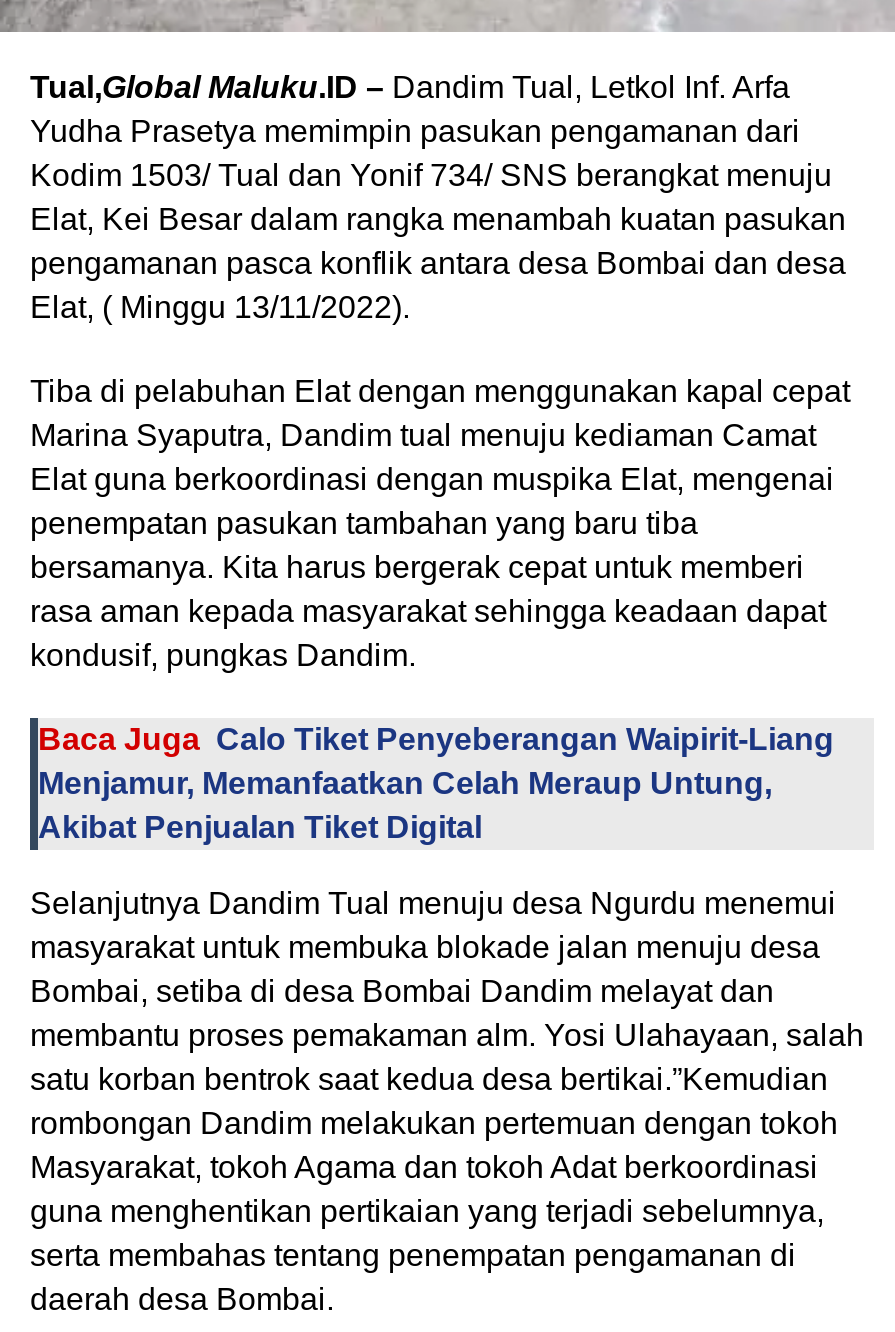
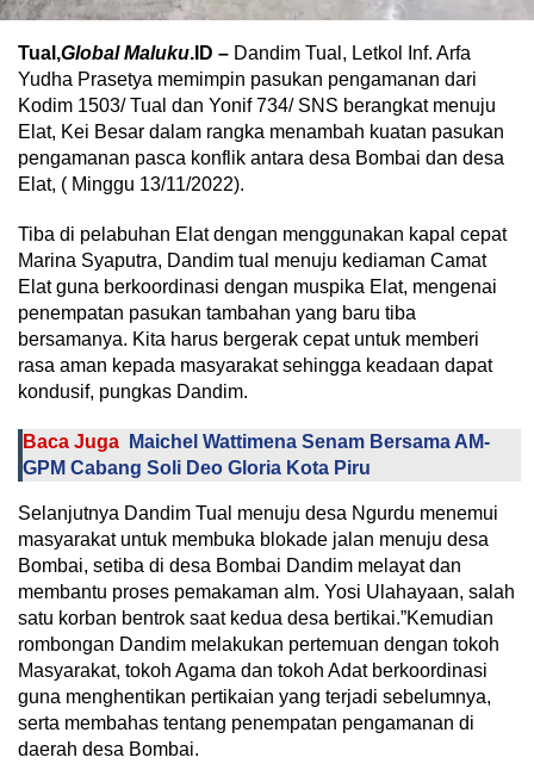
[38,723,834,845] Baca Juga Calo Tiket Penyeberangan Waipirit-Liang | Menjamur, Memanfaatkan Celah Meraup Untung, | Akibat Penjualan Tiket Digital -> [23,431,490,478] Baca Juga Maichel Wattimena Senam Bersama AM- | GPM Cabang Soli Deo Gloria Kota Piru

